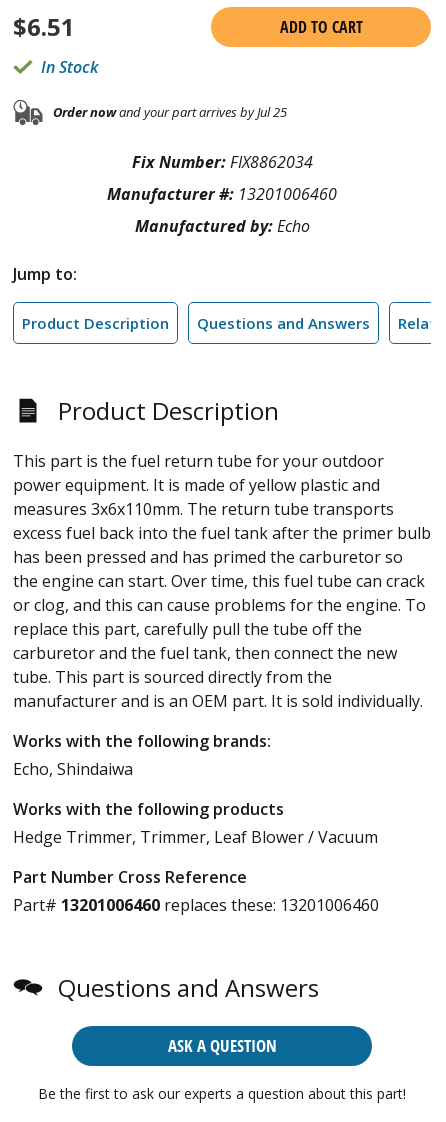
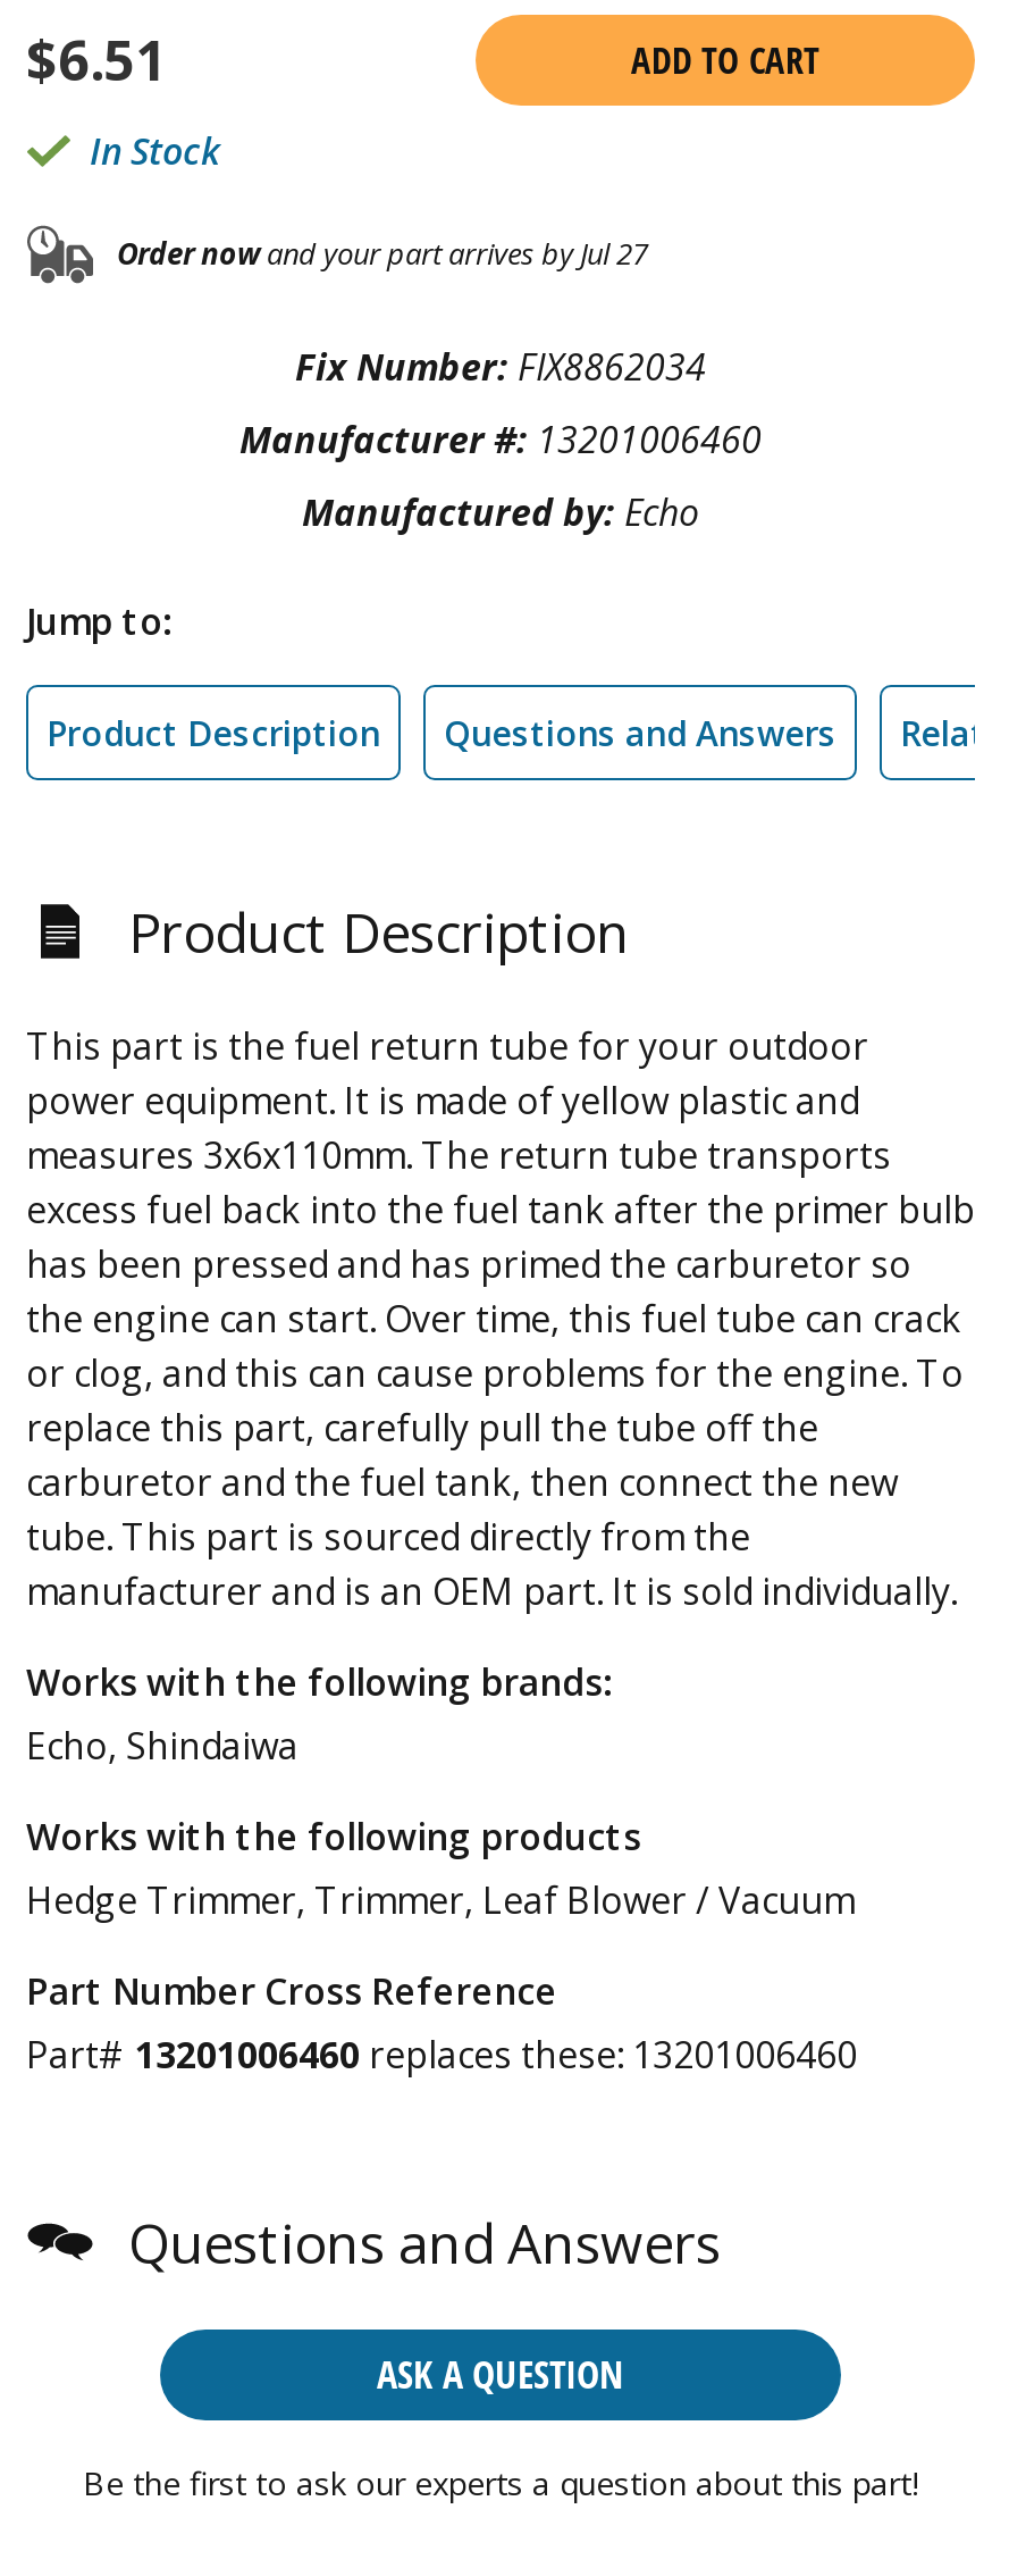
[53,103,287,121] Order nowand your part arrives by Jul 25 -> [117,234,648,274] Order nowand your part arrives by Jul 27

